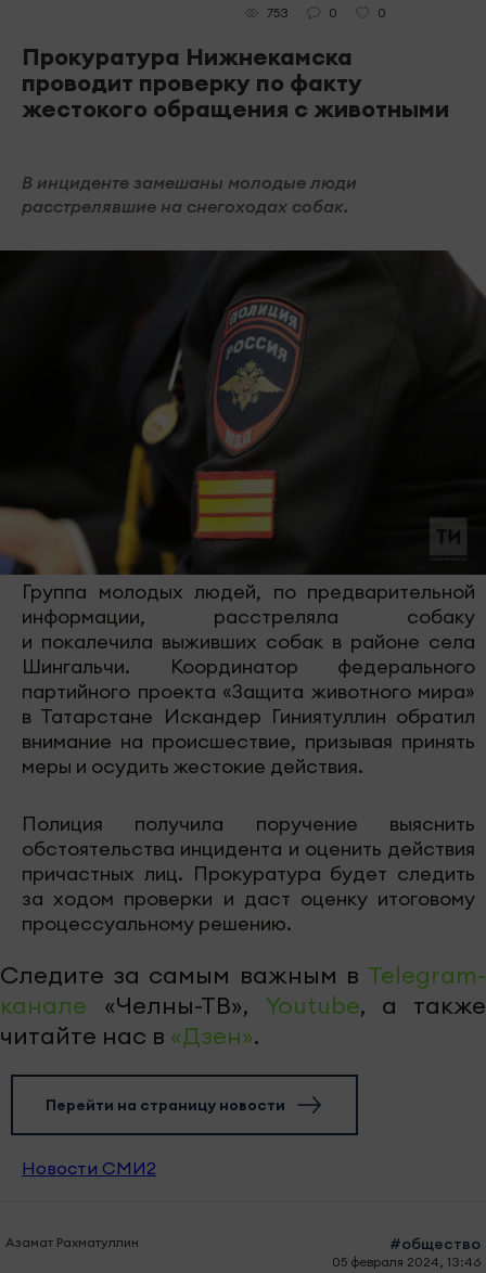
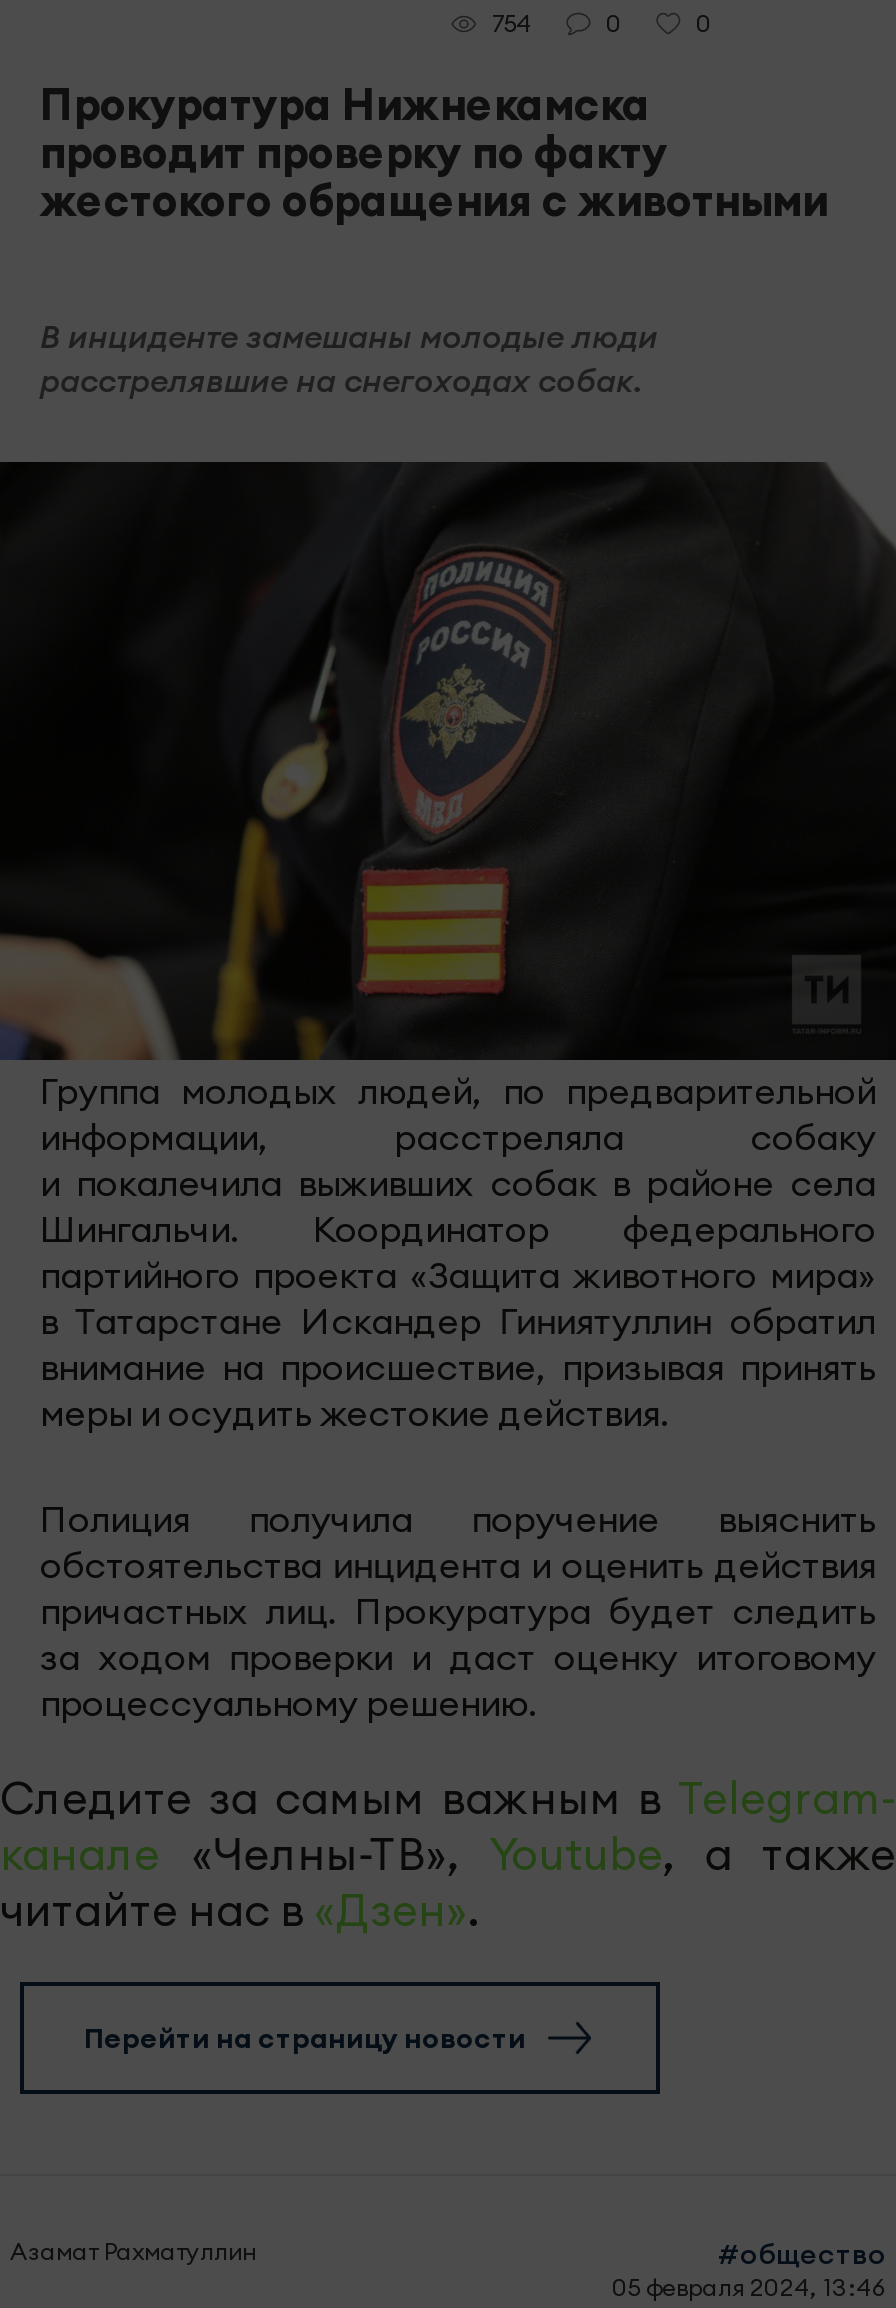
[267,5,289,21] 753 -> [492,9,532,39] 754
[22,1157,156,1179] Новости СМИ2 -> none

